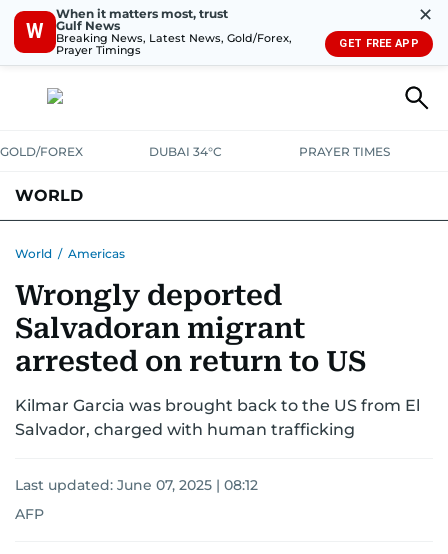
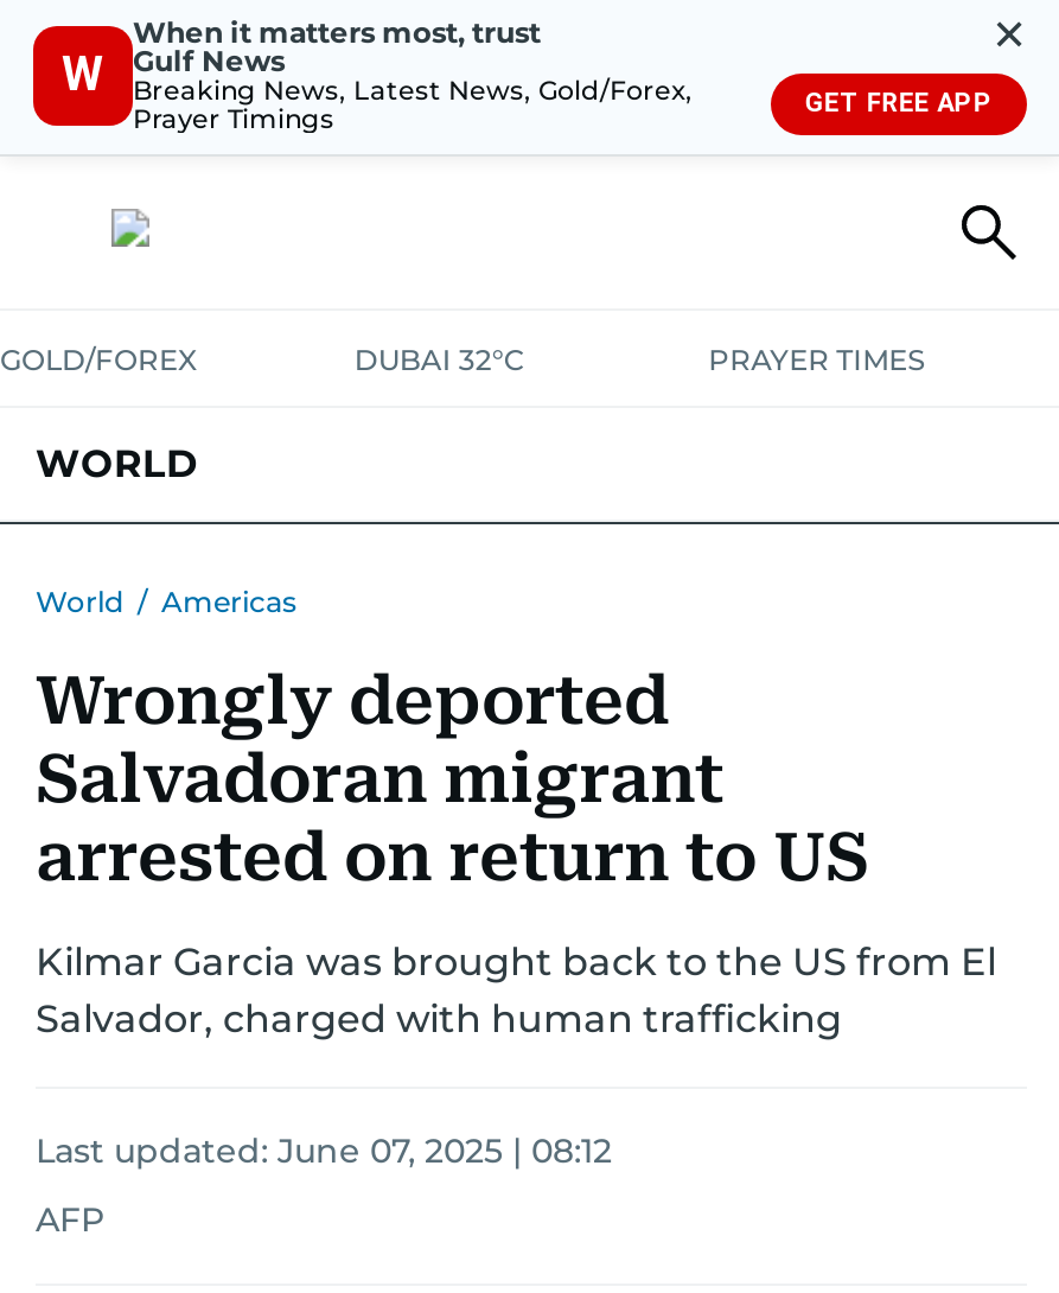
[149,144,222,159] DUBAI 34°C -> [354,342,525,377] DUBAI 32°C

